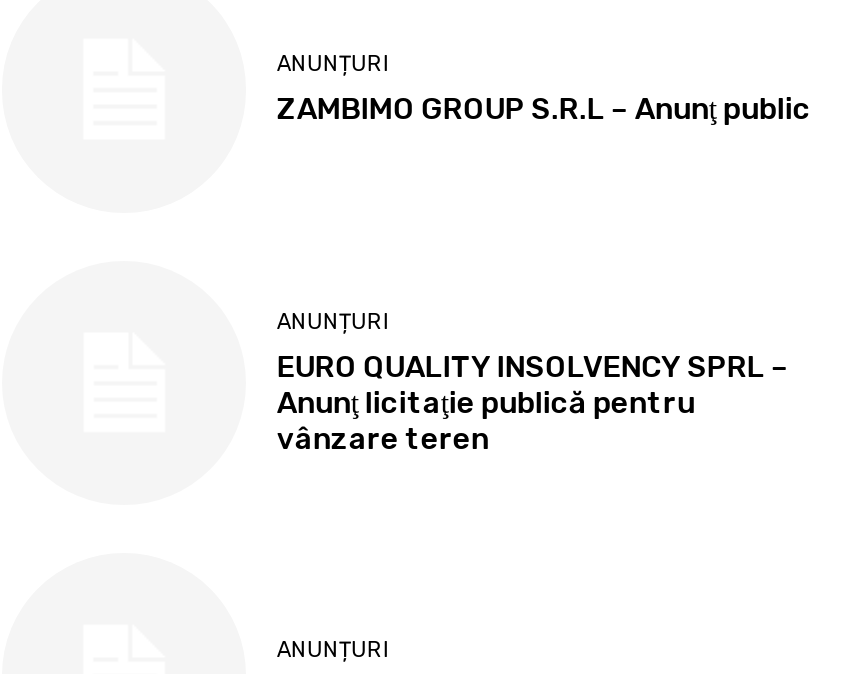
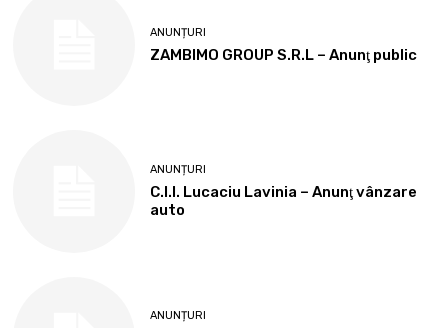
[277,348,789,456] EURO QUALITY INSOLVENCY SPRL – | Anunţ licitaţie publică pentru | vânzare teren -> [150,183,417,219] C.I.I. Lucaciu Lavinia – Anunţ vânzare | auto

